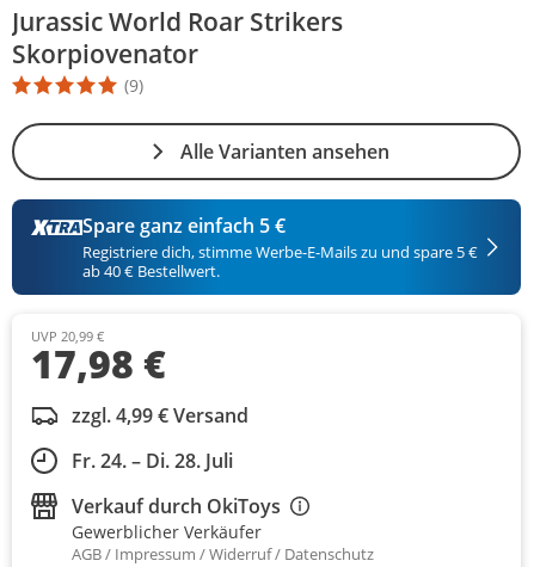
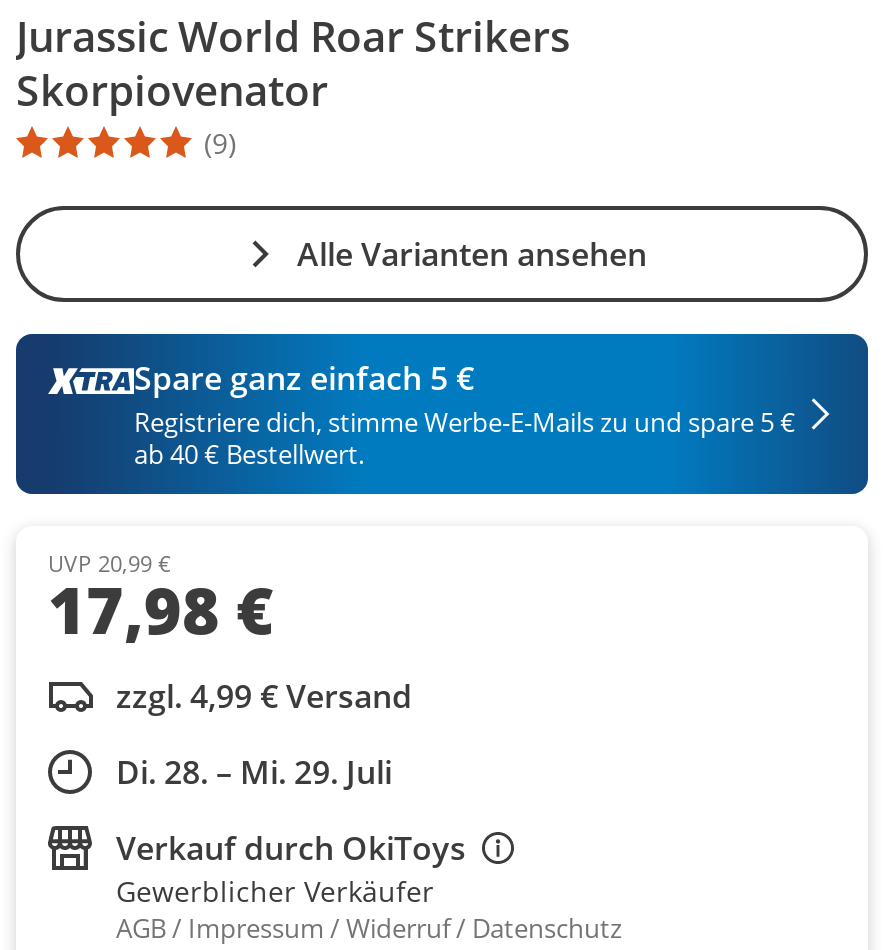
[72,448,233,474] Fr. 24. – Di. 28. Juli -> [116,750,392,794] Di. 28. – Mi. 29. Juli

